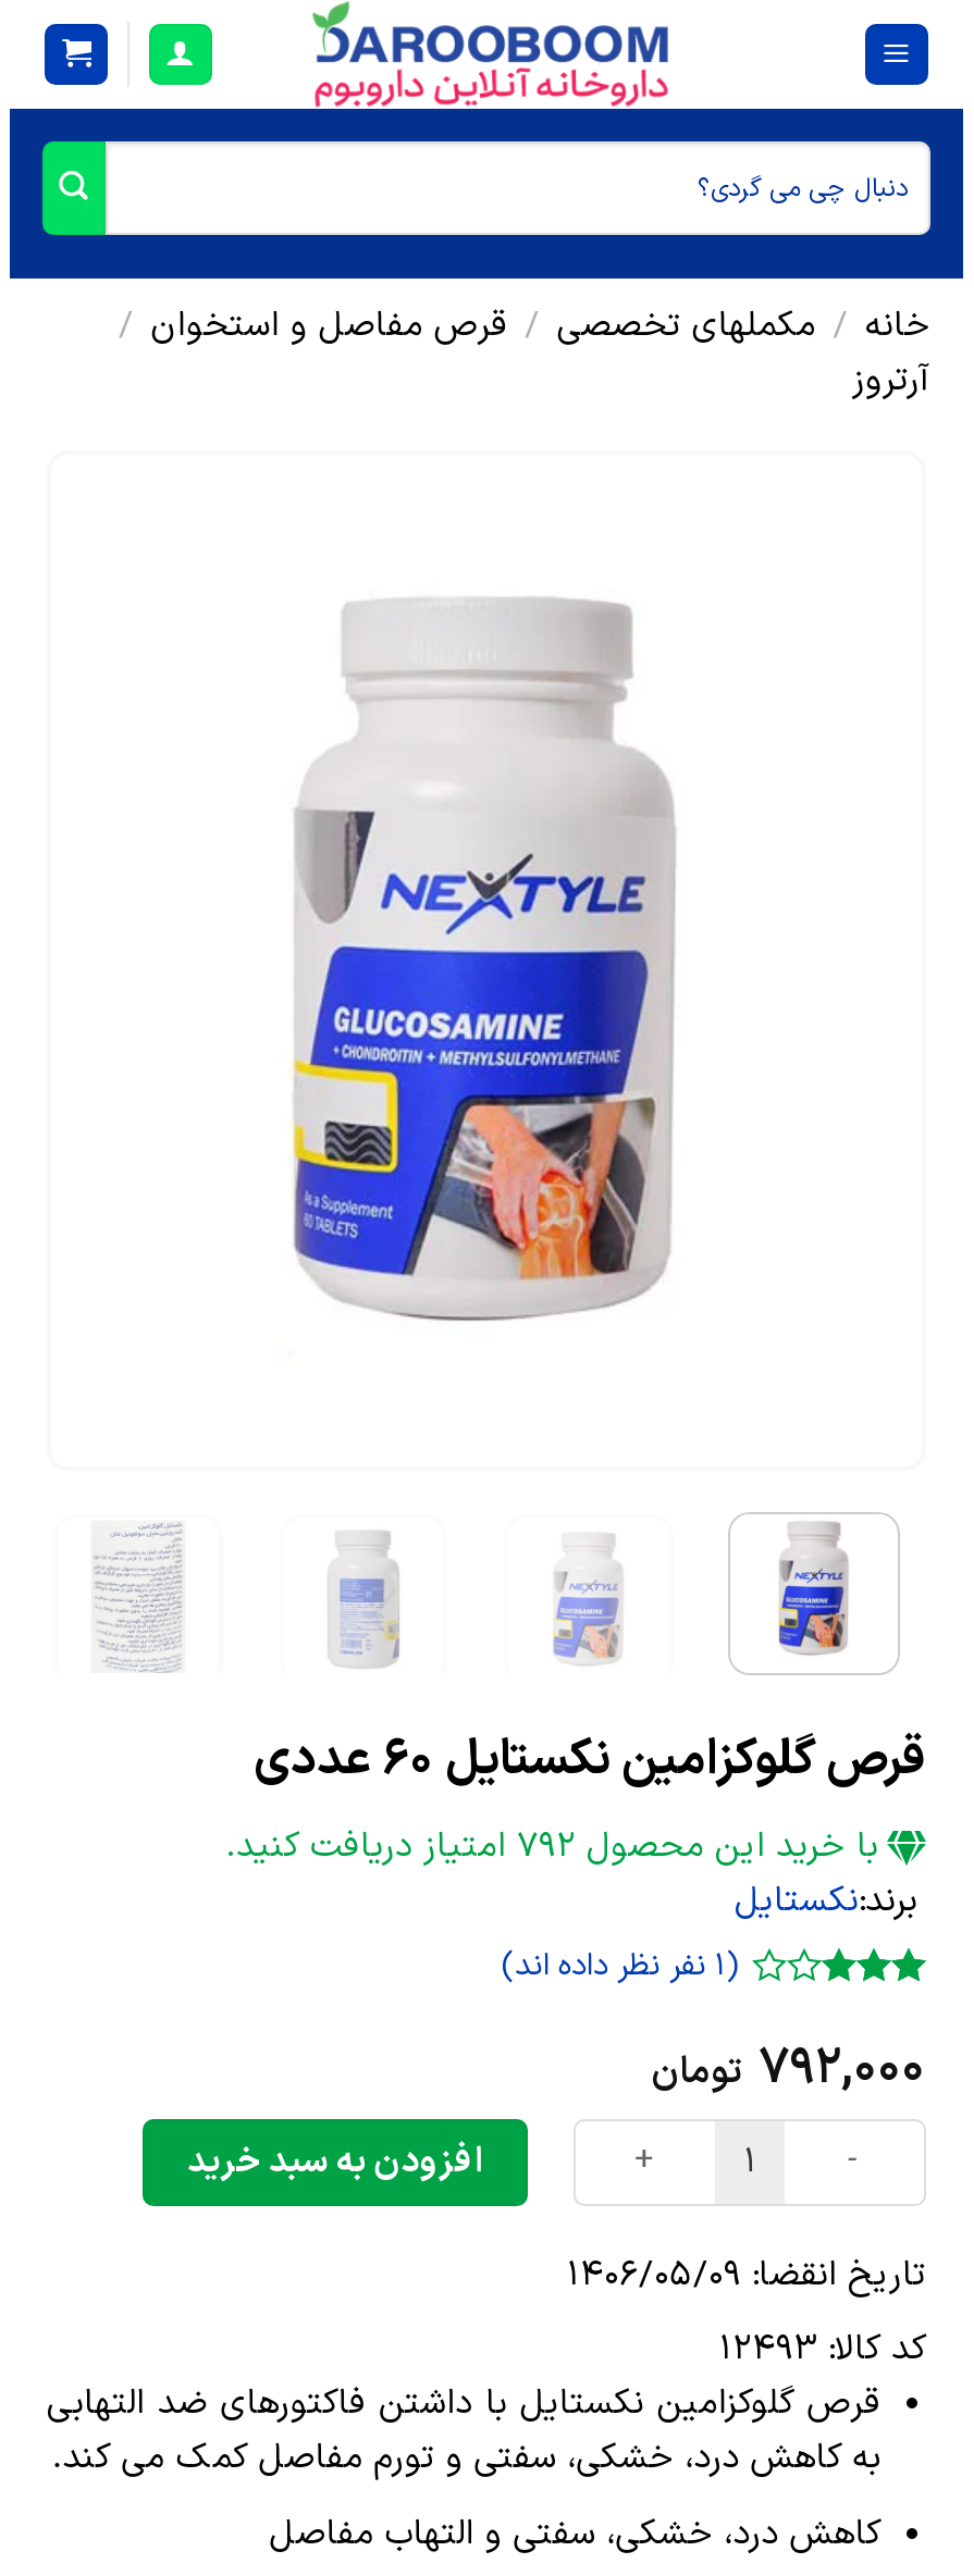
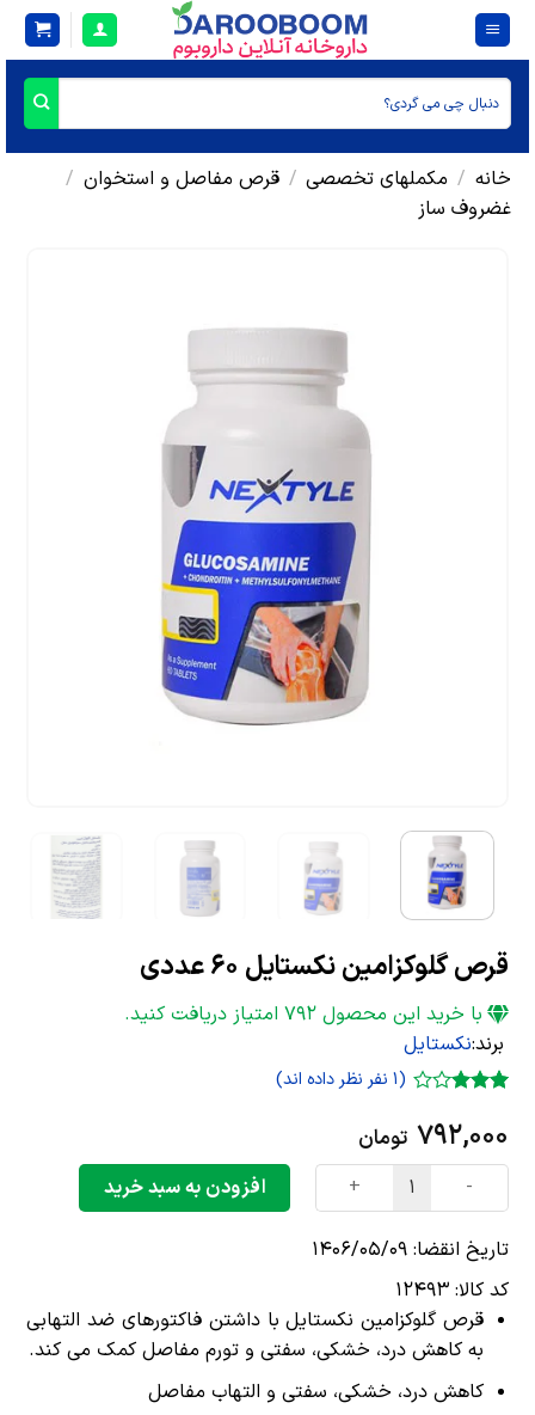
[852,354,930,406] آرتروز -> [418,195,511,223] غضروف ساز

